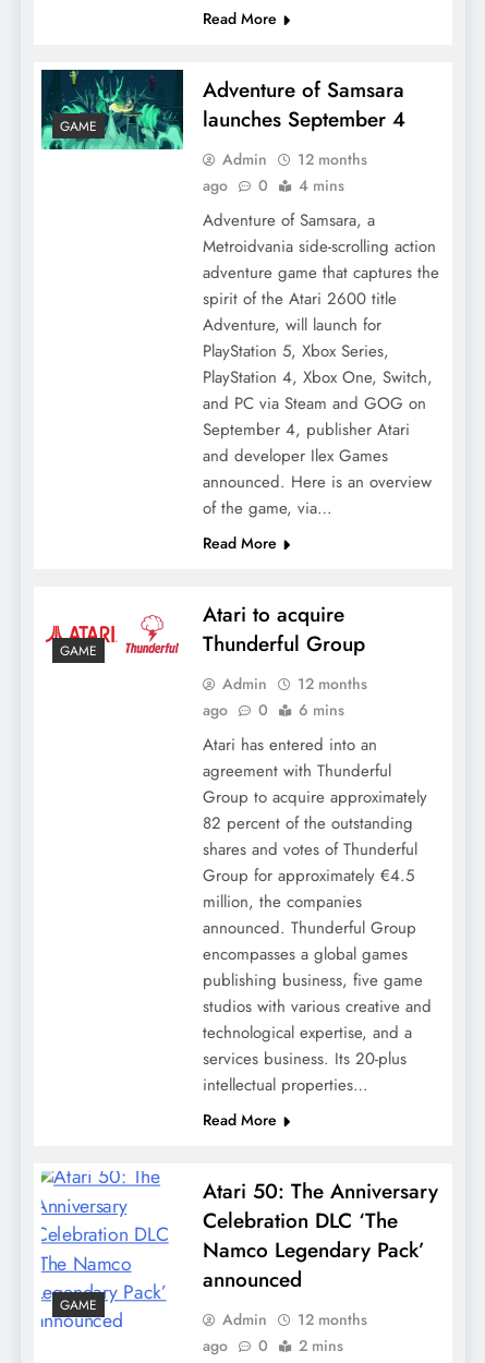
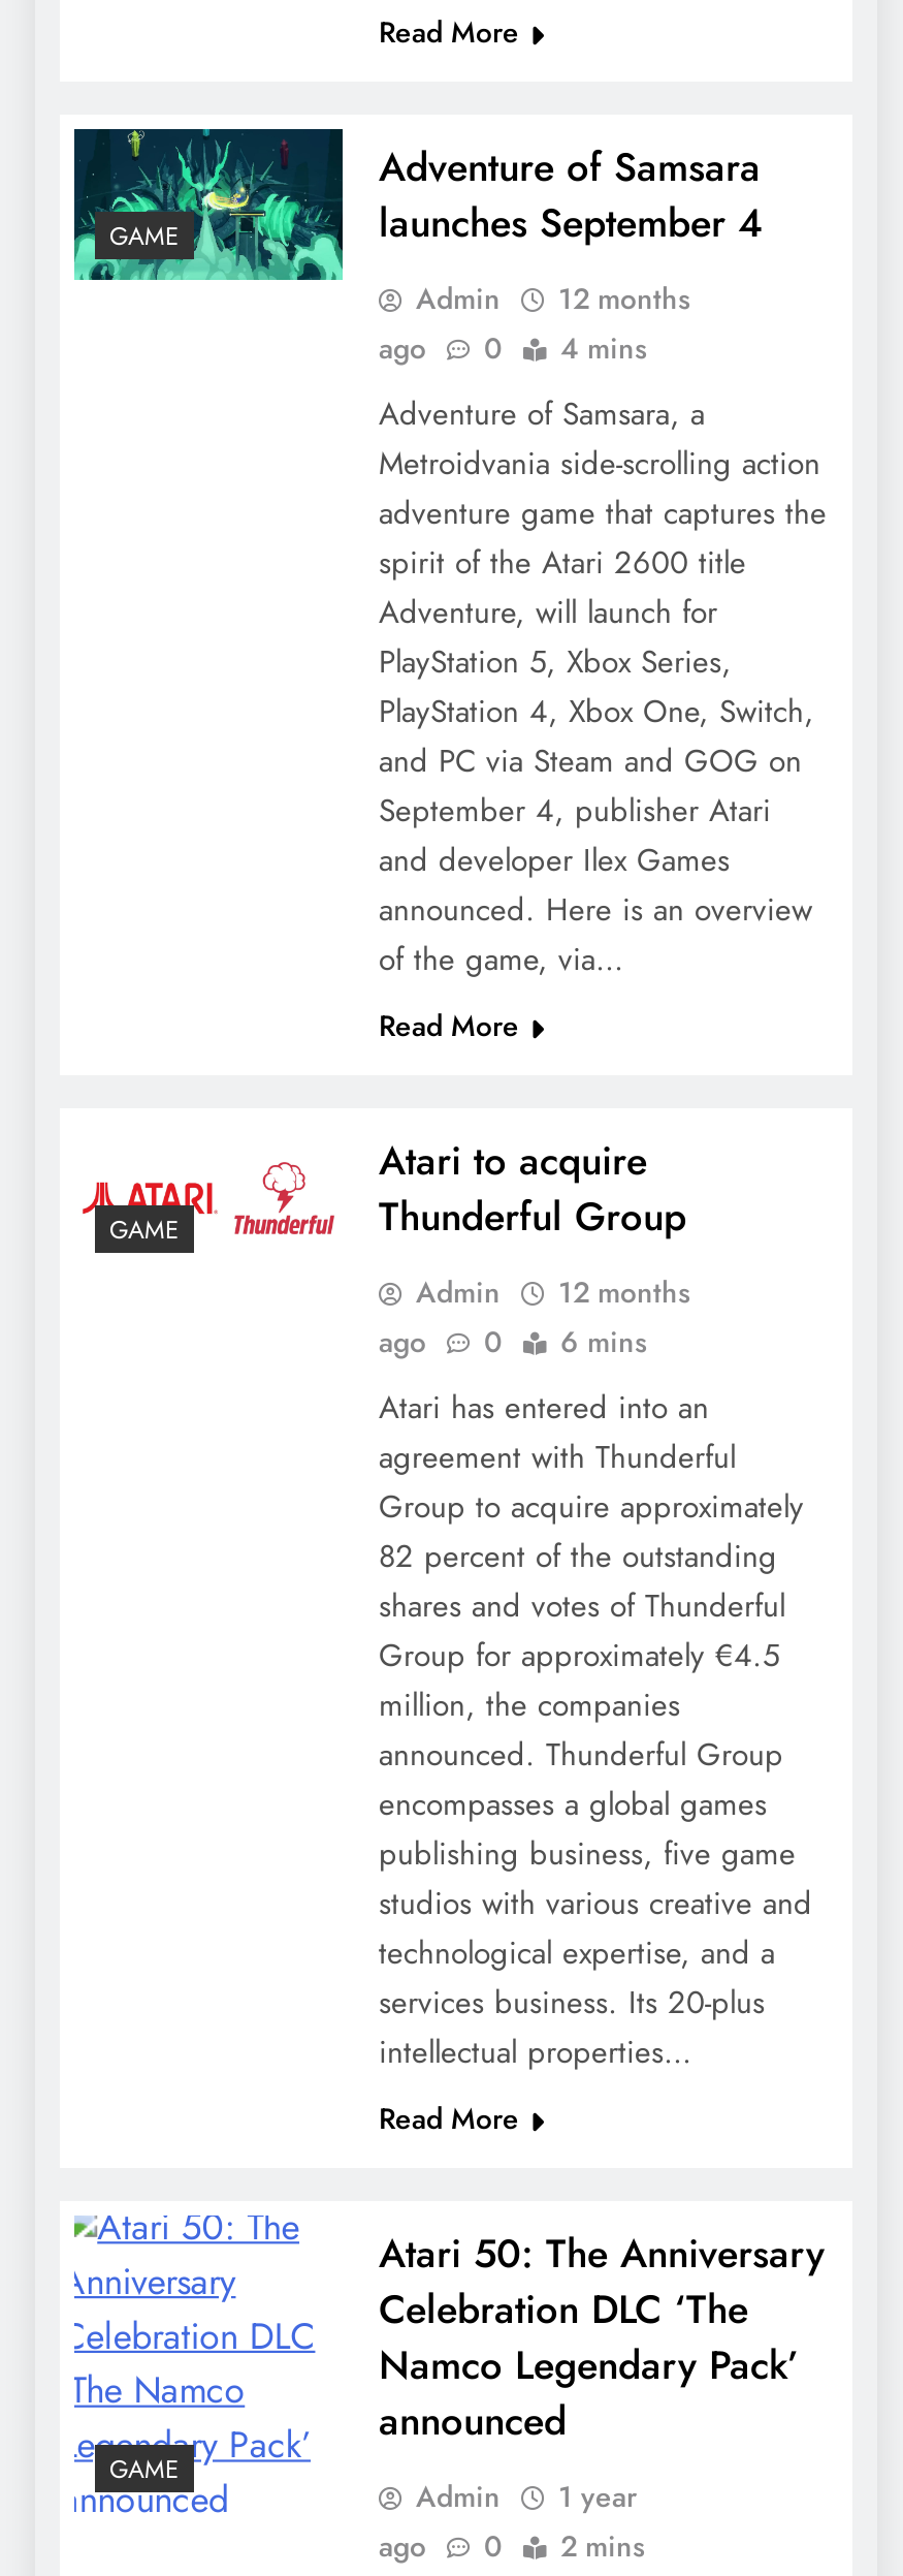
[222,1308,367,1330] Admin 12 months -> [416,2476,637,2517] Admin 1 year

